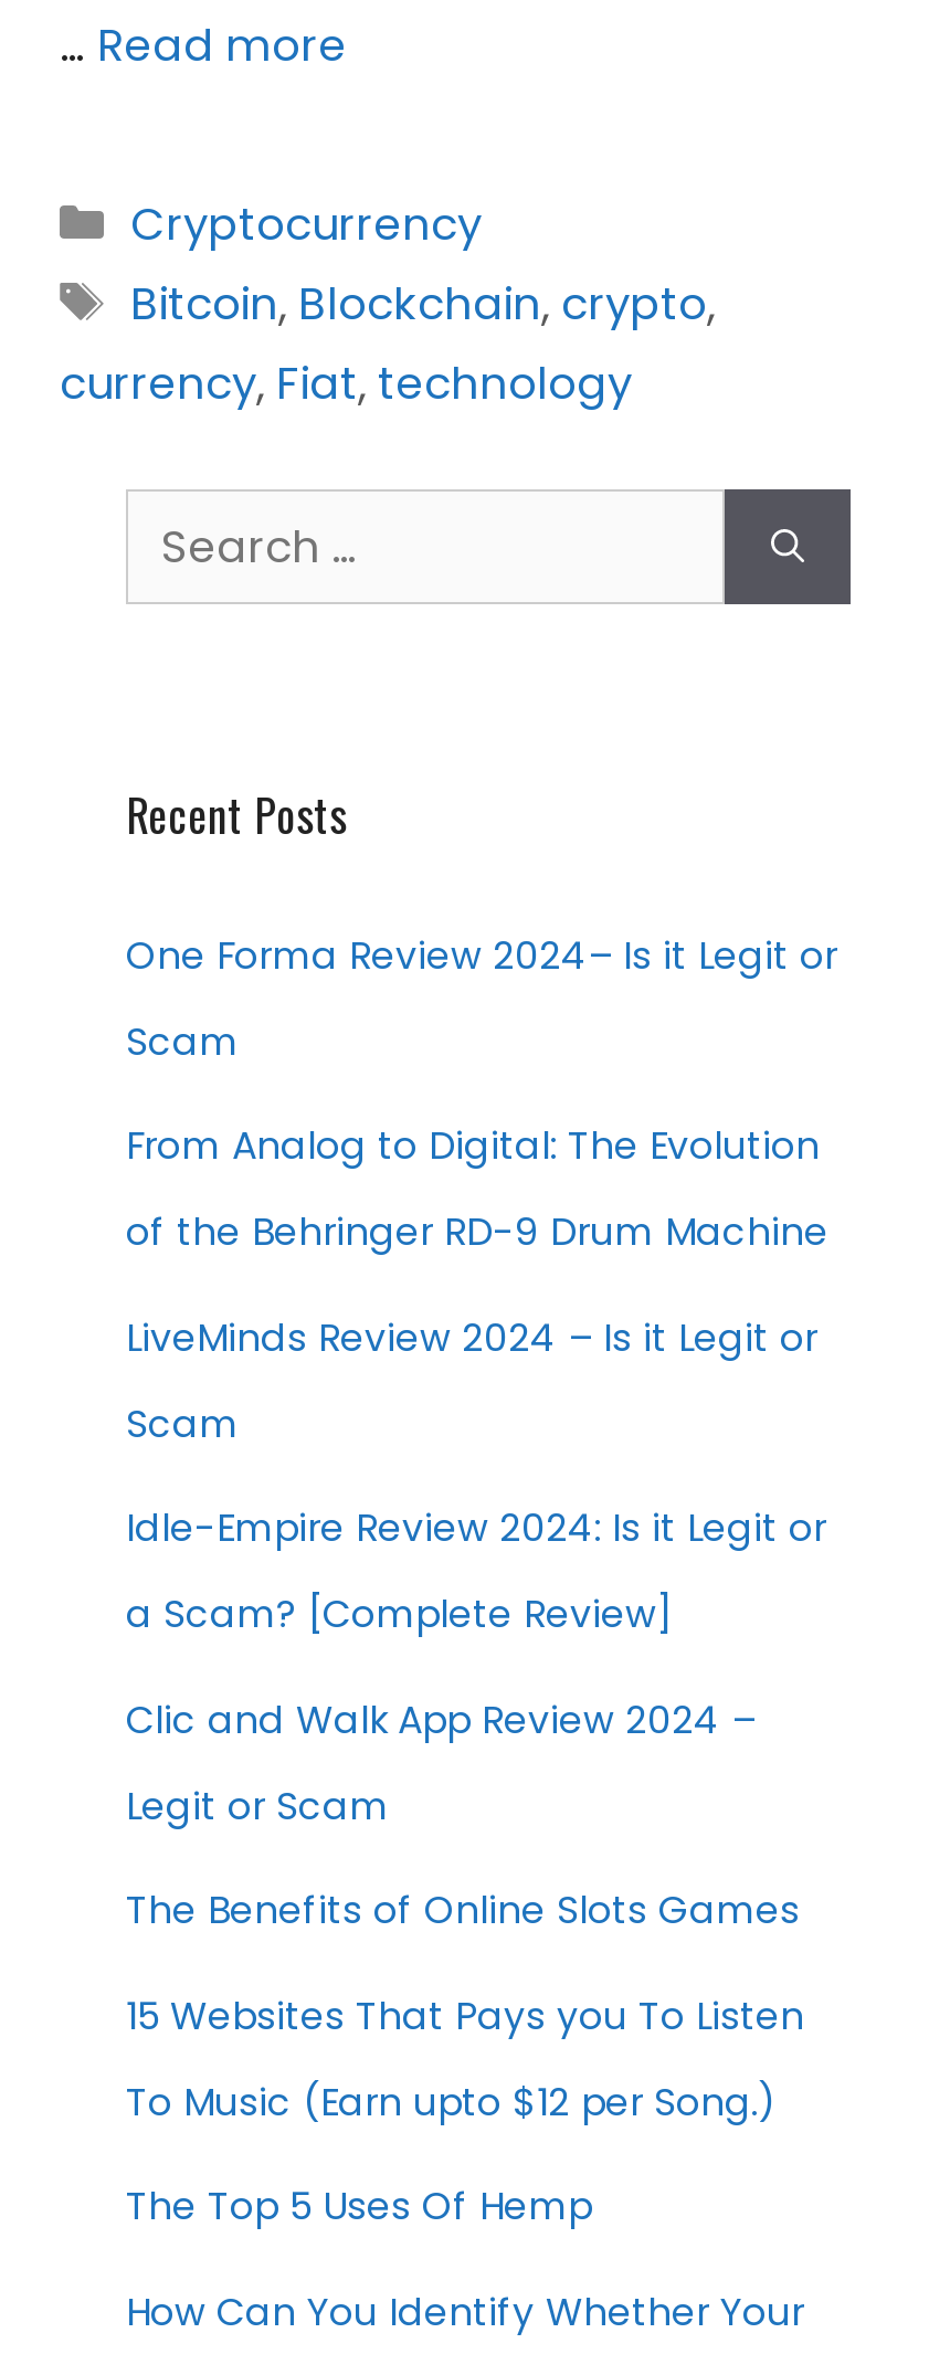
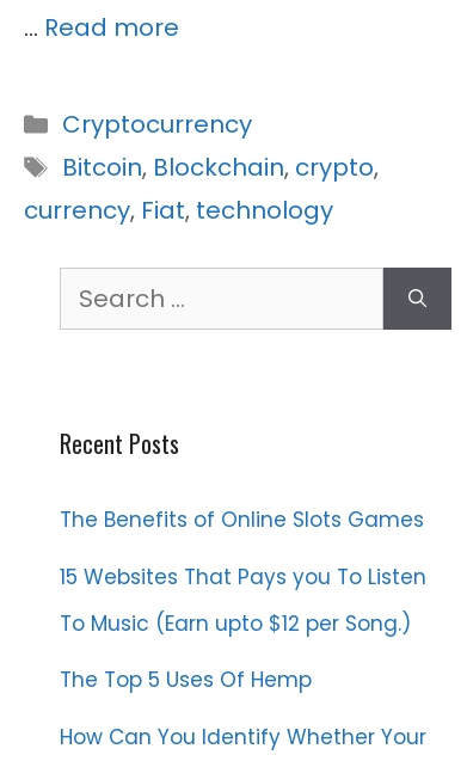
[126,928,837,1832] One Forma Review 2024– Is it Legit or | Scam | From Analog to Digital: The Evolution | of the Behringer RD-9 Drum Machine | LiveMinds Review 2024 – Is it Legit or | Scam | Idle-Empire Review 2024: Is it Legit or | a Scam? [Complete Review] | Clic and Walk App Review 2024 – | Legit or Scam -> none

